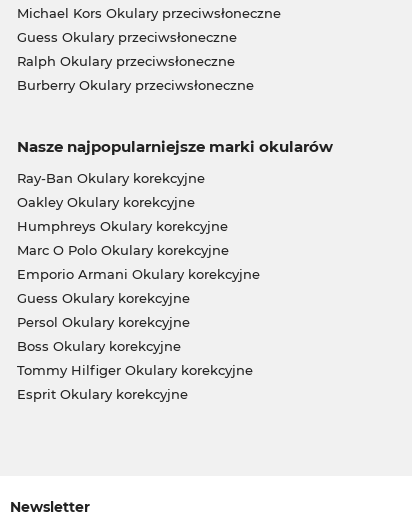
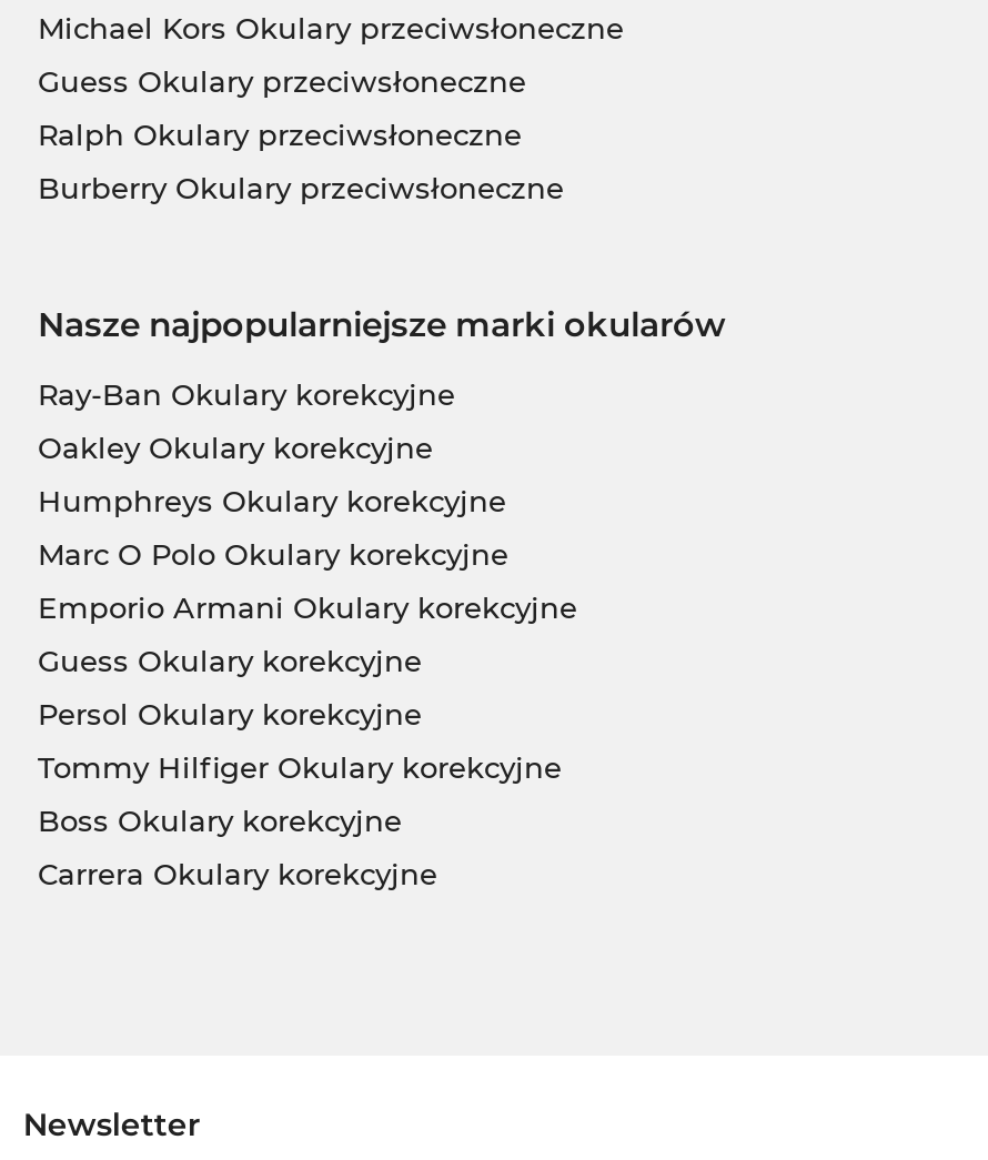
moved [16,338,180,354] -> [38,803,402,838]: Boss Okulary korekcyjne
moved [16,362,252,378] -> [38,750,562,785]: Tommy Hilfiger Okulary korekcyjne
[16,386,187,402] Esprit Okulary korekcyjne -> [38,856,437,892] Carrera Okulary korekcyjne

